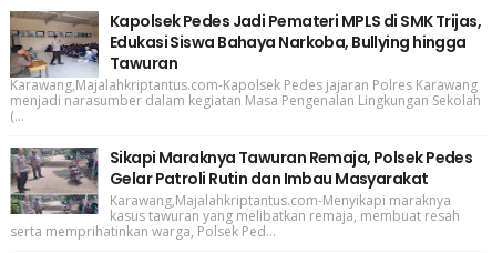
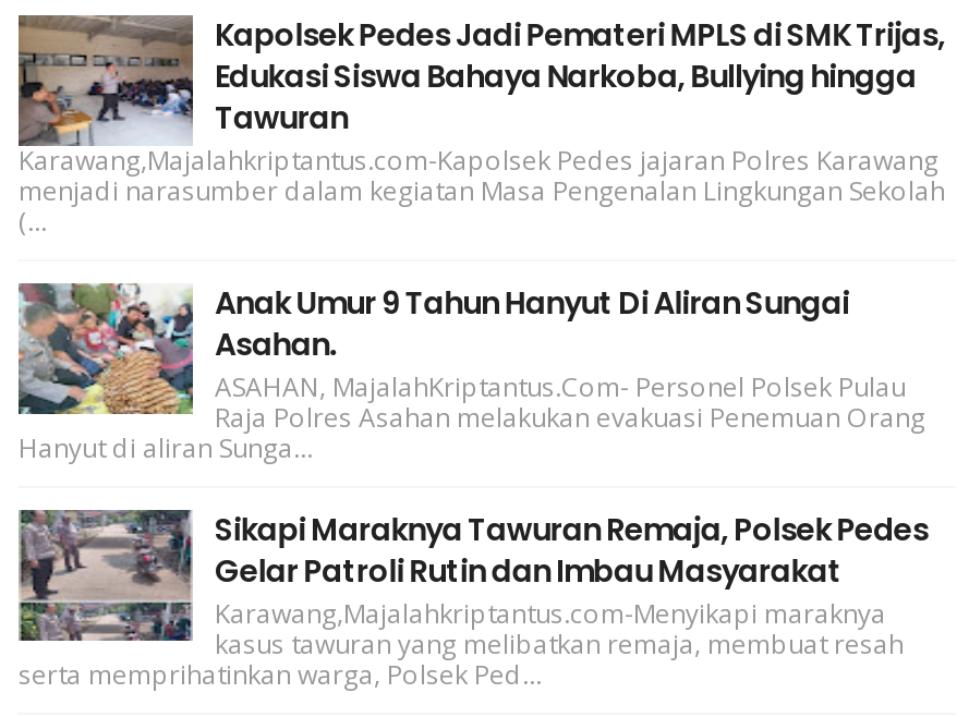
none -> [16,281,925,466] [image] | Anak Umur 9 Tahun Hanyut Di Aliran Sungai | Asahan. | ASAHAN, MajalahKriptantus.Com- Personel Polsek Pulau | Raja Polres Asahan melakukan evakuasi Penemuan Orang | Hanyut di aliran Sunga...

